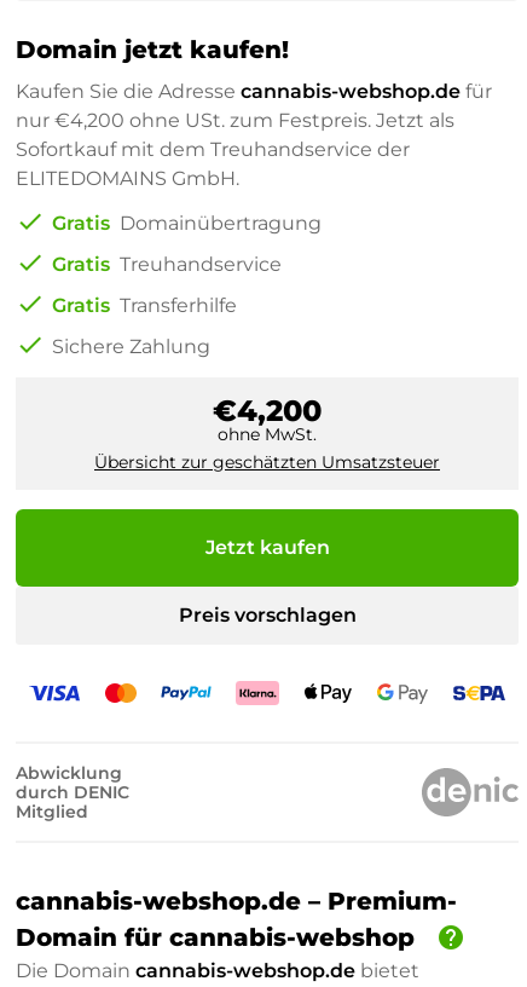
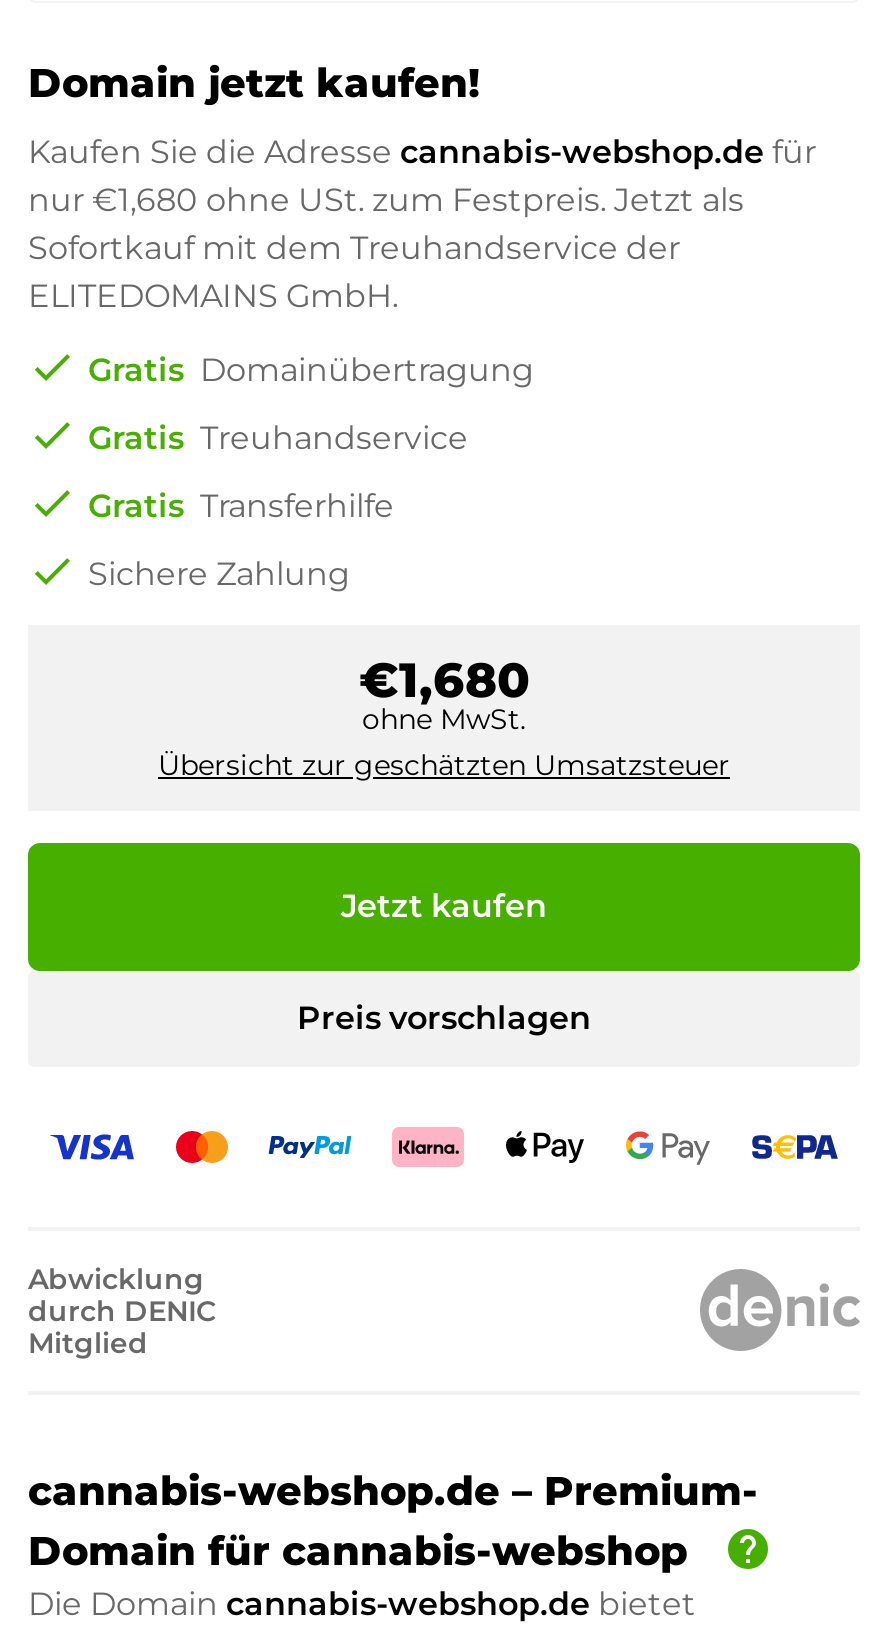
[16,109,454,132] nur €4,200 ohne USt. zum Festpreis. Jetzt als -> [28,180,744,218] nur €1,680 ohne USt. zum Festpreis. Jetzt als
[213,393,322,428] €4,200 -> [359,650,529,708] €1,680

